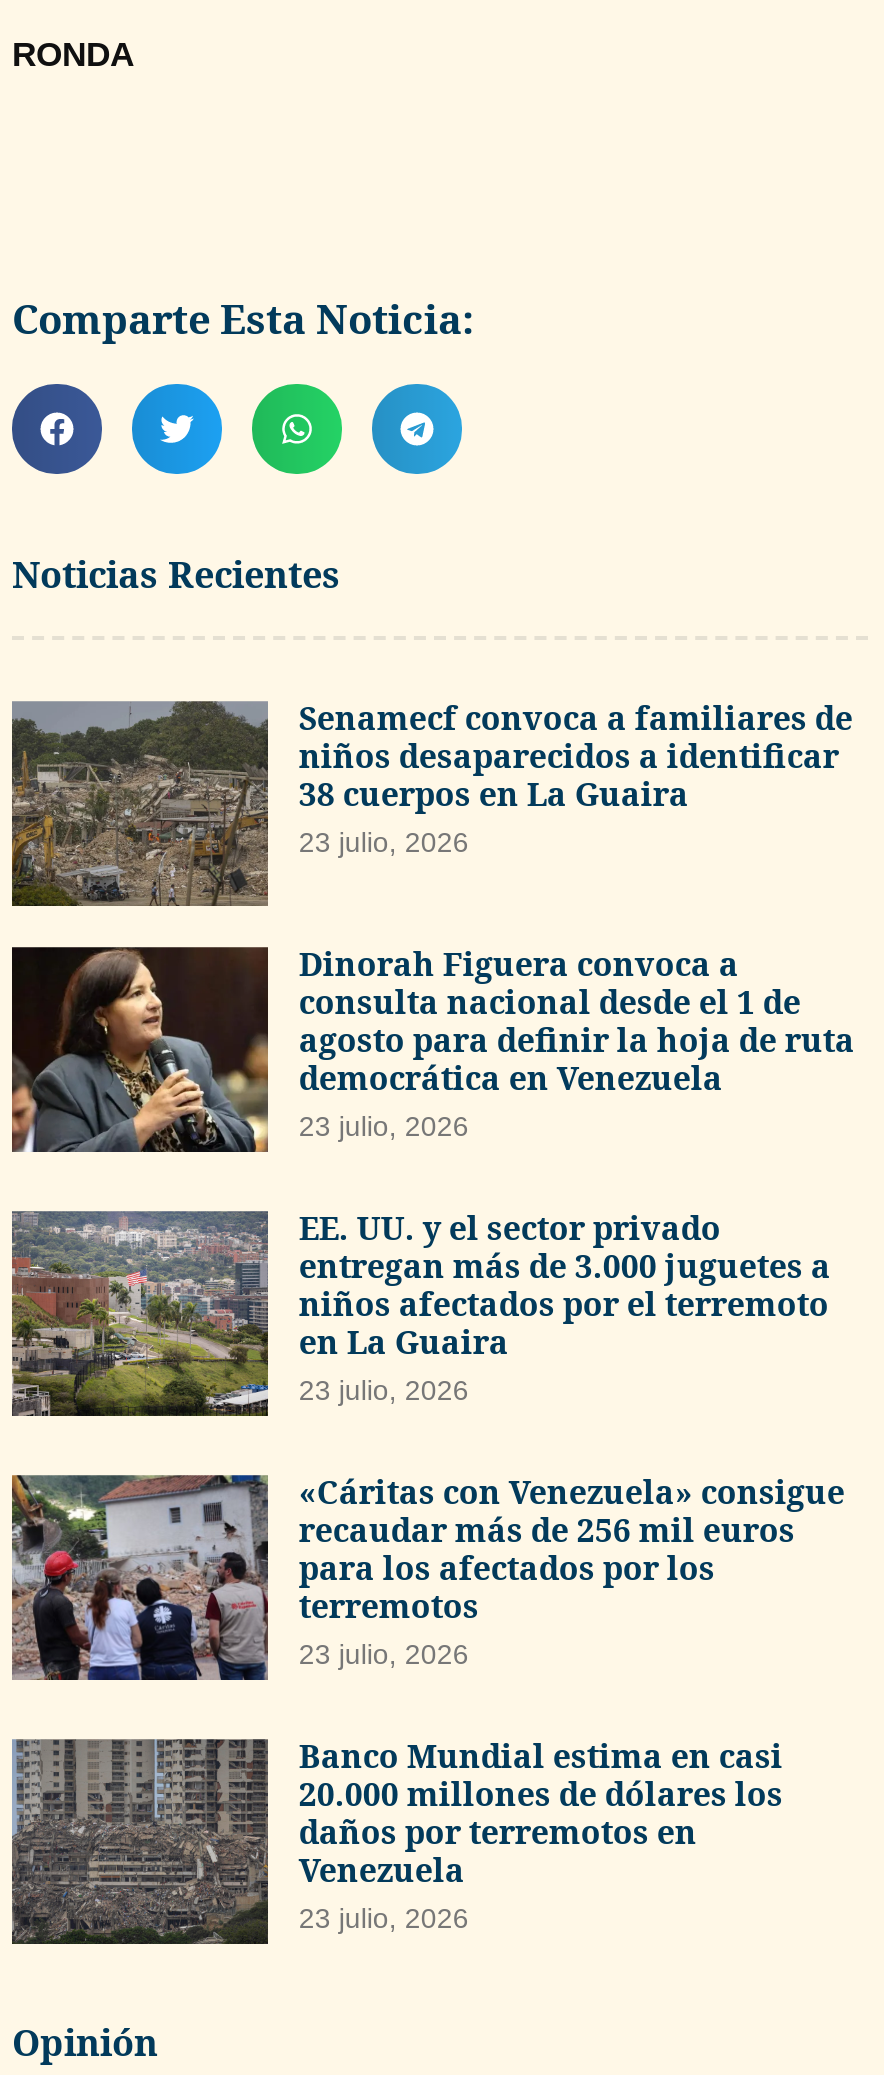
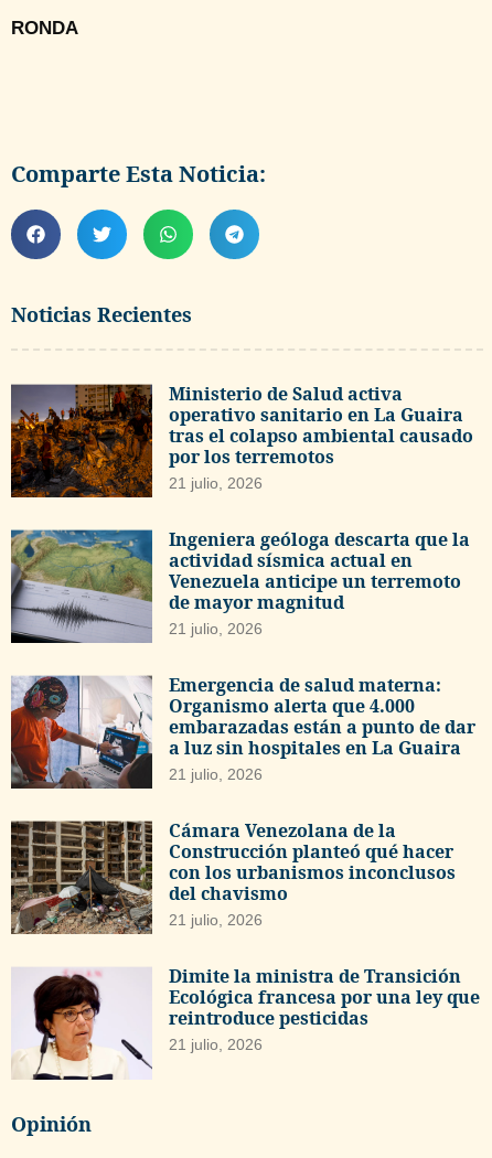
[12,697,853,908] [image] | Senamecf convoca a familiares de | niños desaparecidos a identificar | 38 cuerpos en La Guaira | 23 julio, 2026 -> [10,382,474,498] [image] | Ministerio de Salud activa | operativo sanitario en La Guaira | tras el colapso ambiental causado | por los terremotos | 21 julio, 2026
[10,942,855,1170] [image] | Dinorah Figuera convoca a | consulta nacional desde el 1 de | agosto para definir la hoja de ruta | democrática en Venezuela | 23 julio, 2026 -> [10,519,470,644] [image] | Ingeniera geóloga descarta que la | actividad sísmica actual en | Venezuela anticipe un terremoto | de mayor magnitud | 21 julio, 2026
[10,1206,831,1434] [image] | EE. UU. y el sector privado | entregan más de 3.000 juguetes a | niños afectados por el terremoto | en La Guaira | 23 julio, 2026 -> [10,666,476,790] [image] | Emergencia de salud materna: | Organismo alerta que 4.000 | embarazadas están a punto de dar | a luz sin hospitales en La Guaira | 21 julio, 2026
[10,1470,845,1698] [image] | «Cáritas con Venezuela» consigue | recaudar más de 256 mil euros | para los afectados por los | terremotos | 23 julio, 2026 -> [10,811,456,935] [image] | Cámara Venezolana de la | Construcción planteó qué hacer | con los urbanismos inconclusos | del chavismo | 21 julio, 2026
[10,1734,783,1962] [image] | Banco Mundial estima en casi | 20.000 millones de dólares los | daños por terremotos en | Venezuela | 23 julio, 2026 -> [11,956,480,1081] [image] | Dimite la ministra de Transición | Ecológica francesa por una ley que | reintroduce pesticidas | 21 julio, 2026

